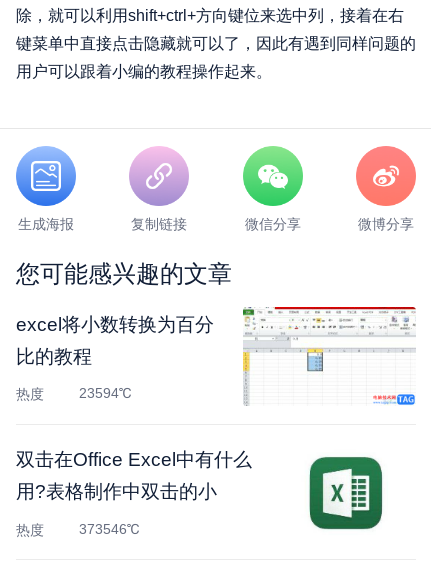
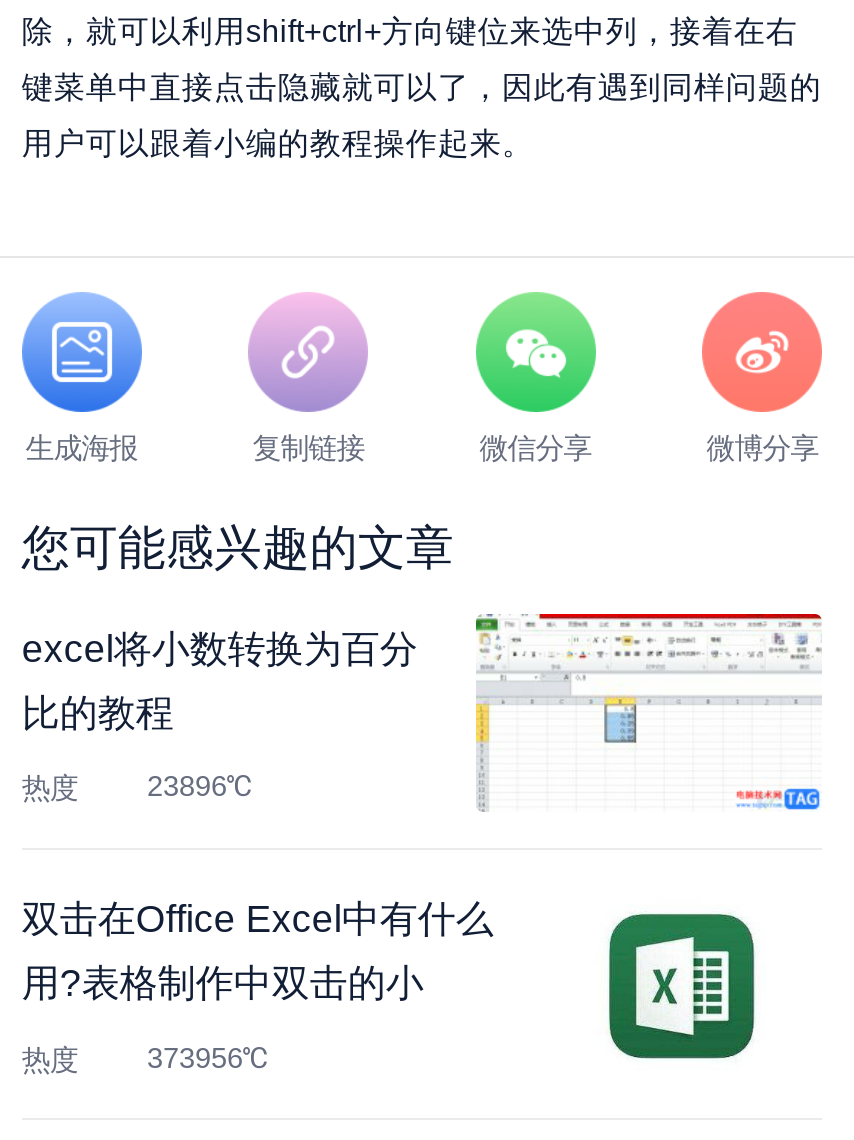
[78,385,131,401] 23594℃ -> [147,771,253,803] 23896℃
[78,521,139,537] 373546℃ -> [147,1042,269,1074] 373956℃

